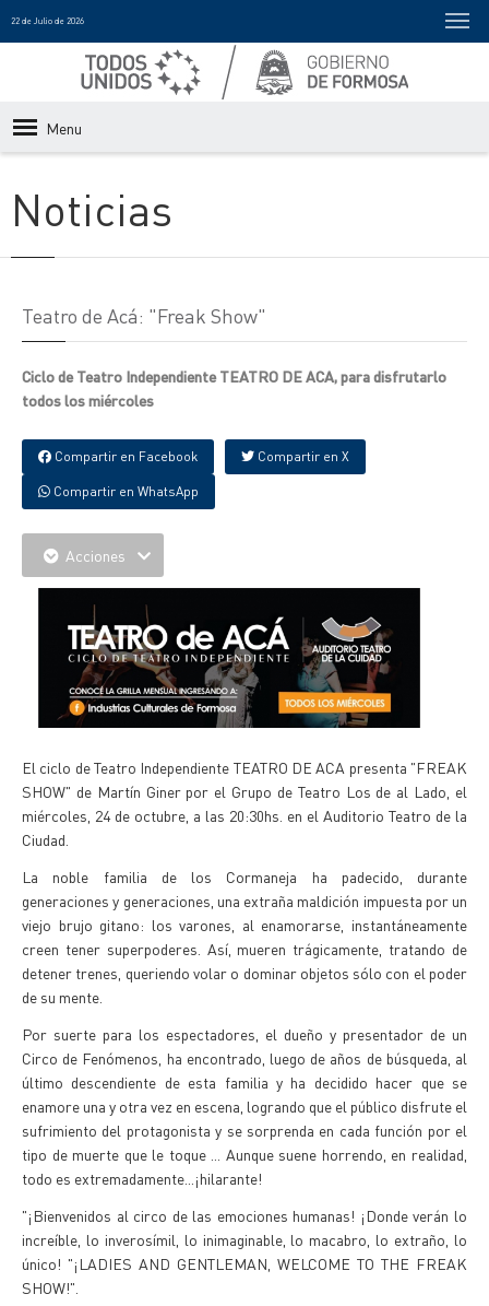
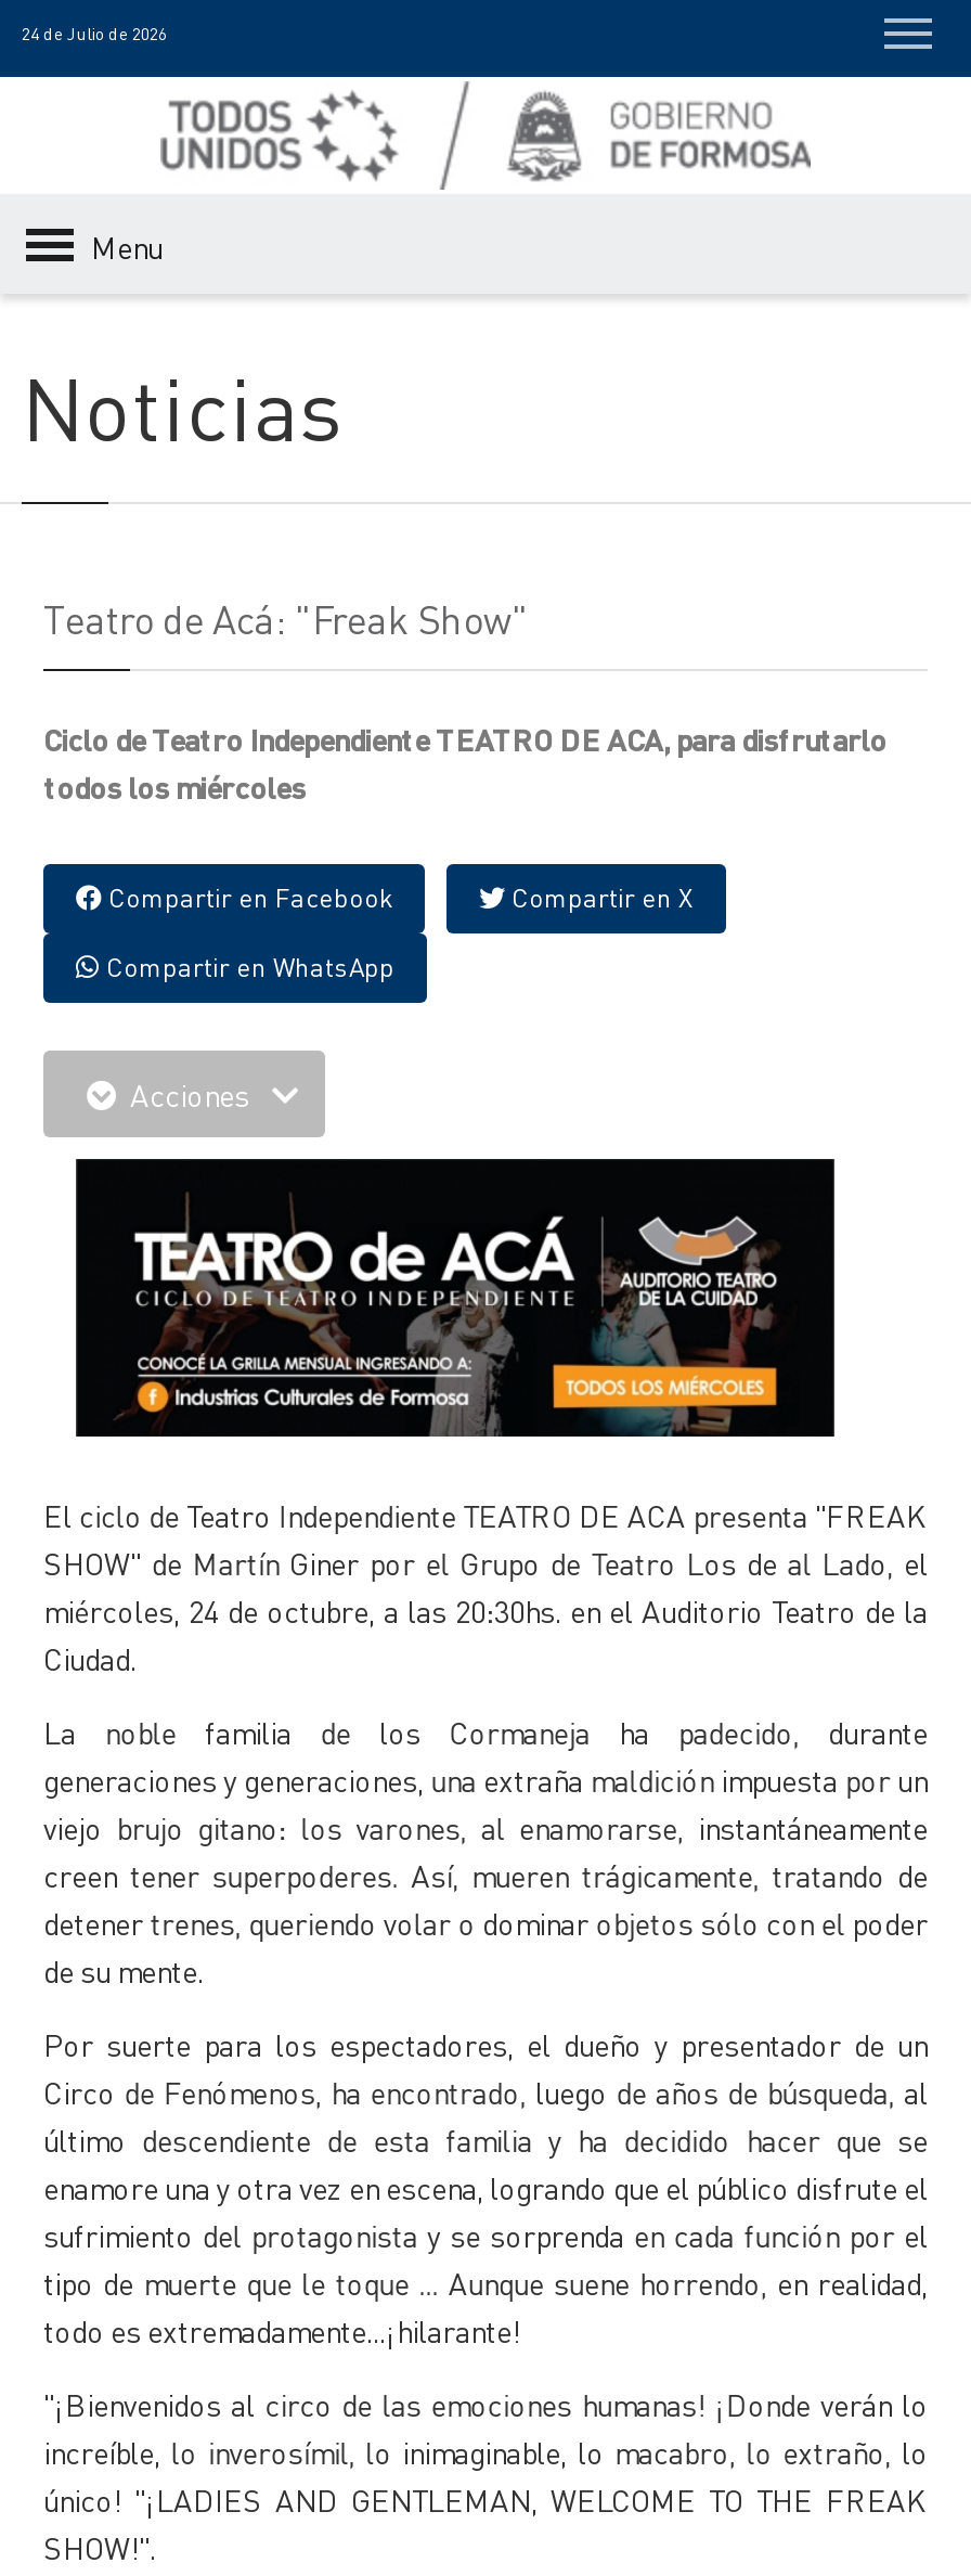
[11,15,84,26] 22 de Julio de 2026 -> [22,23,167,44] 24 de Julio de 2026

